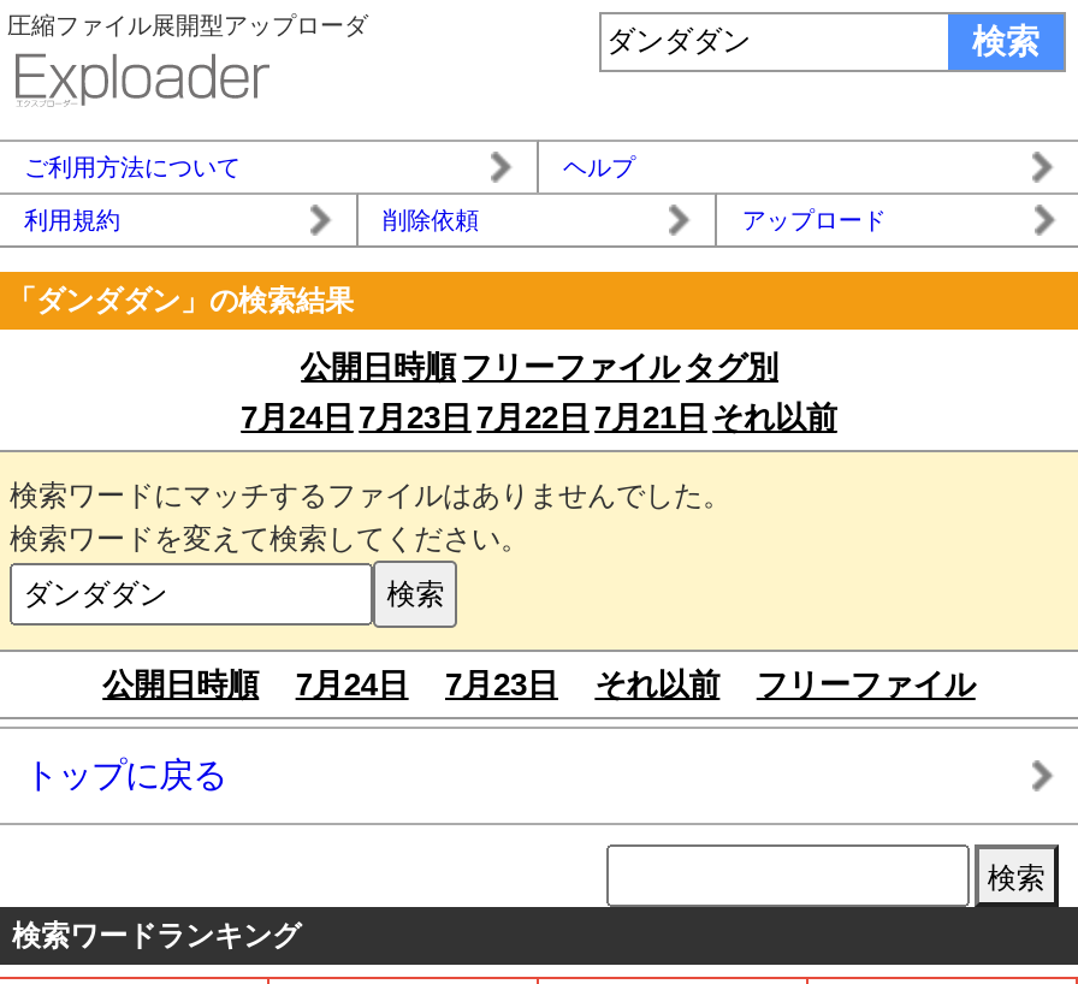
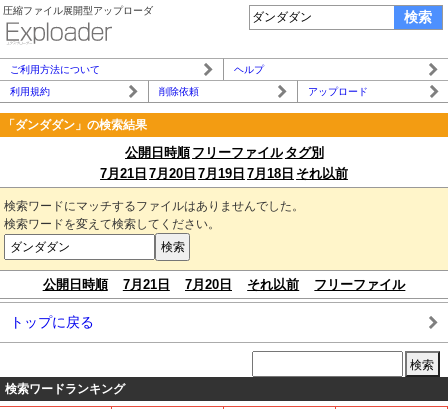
[241,399,837,435] 7月24日 7月23日 7月22日 7月21日 それ以前 -> [100,166,348,181] 7月21日 7月20日 7月19日 7月18日 それ以前
[295,667,409,703] 7月24日 -> [123,277,170,292] 7月21日
[445,667,558,703] 7月23日 -> [185,277,232,292] 7月20日

